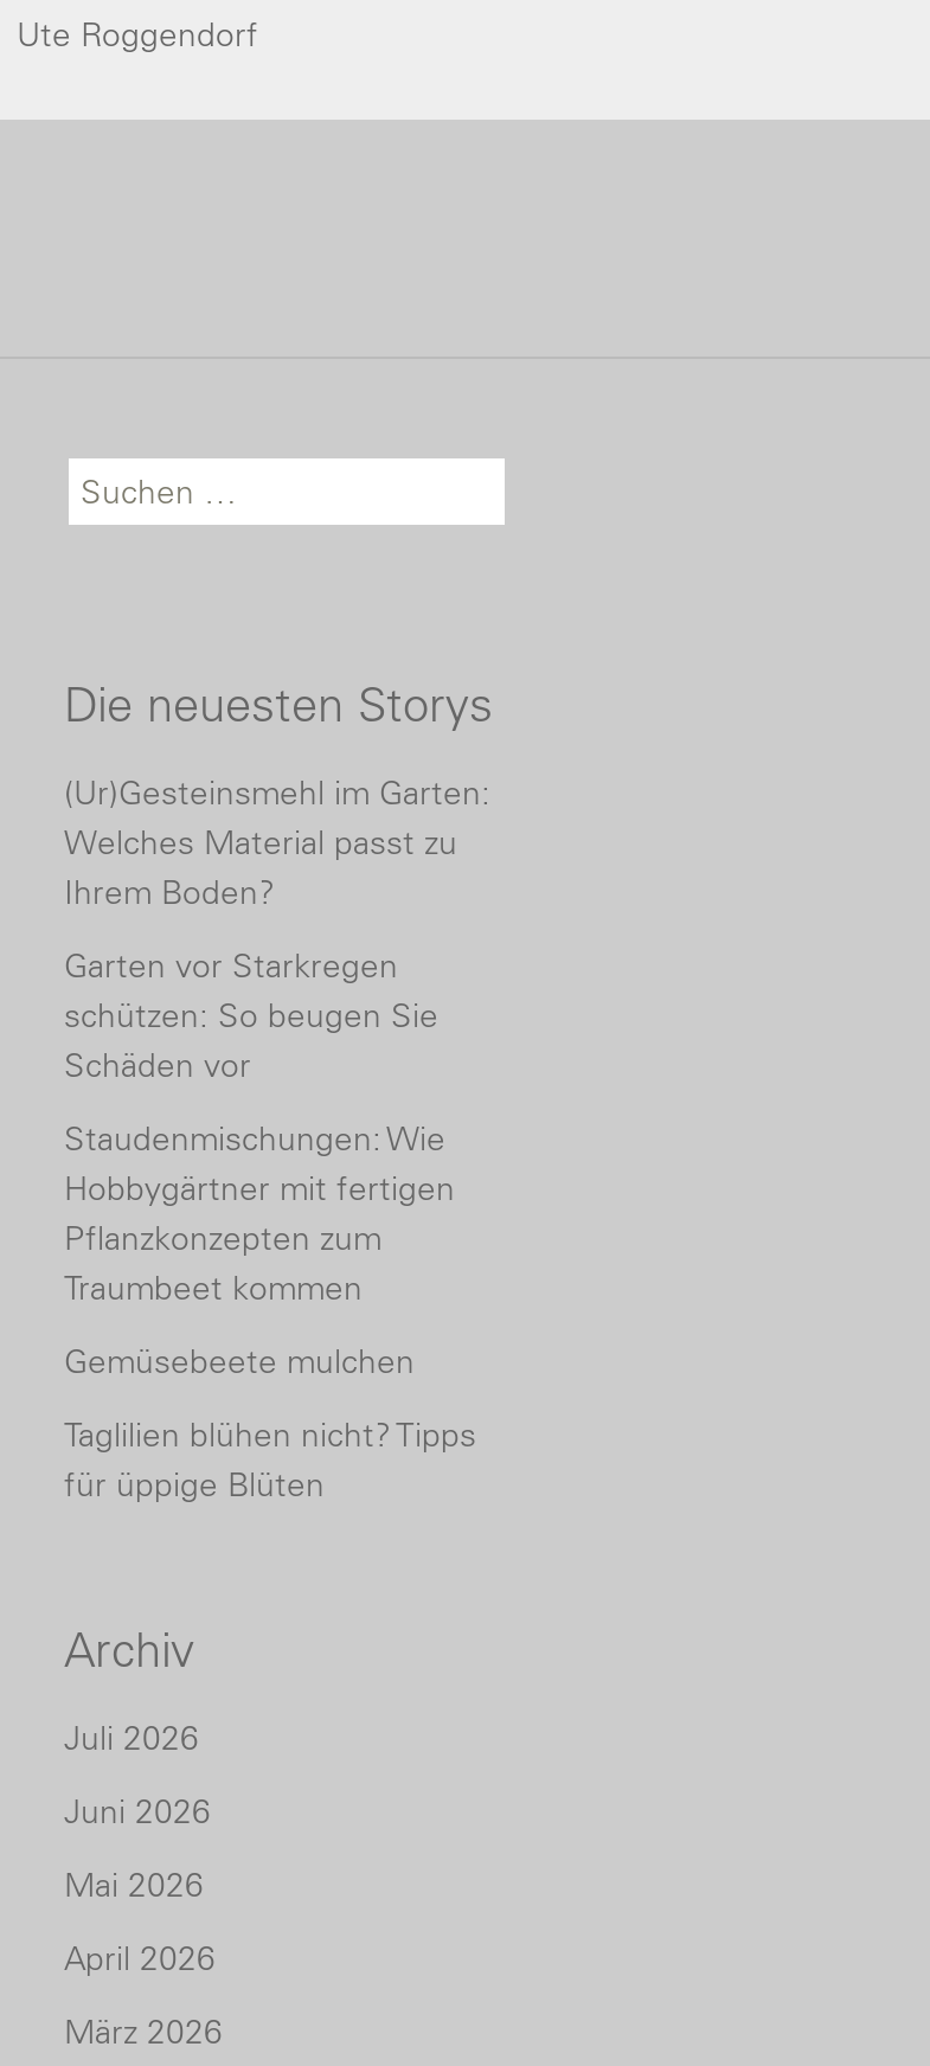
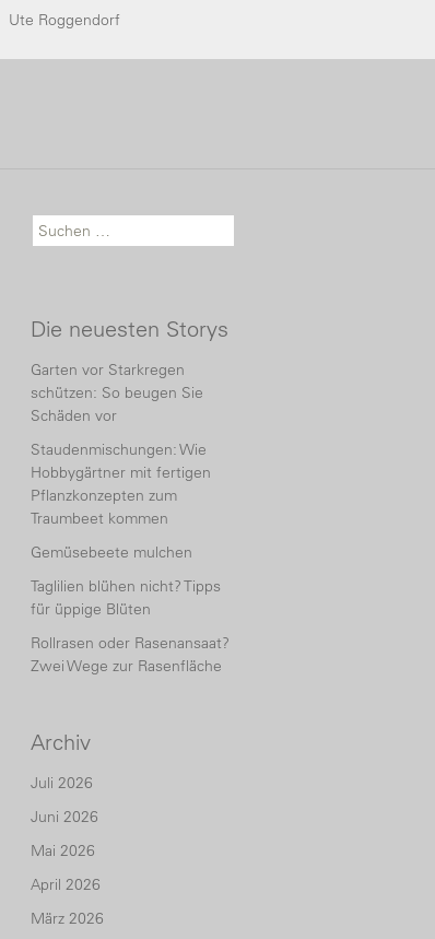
[64,771,490,913] (Ur)Gesteinsmehl im Garten: | Welches Material passt zu | Ihrem Boden? -> none
moved [64,944,476,1505] -> [31,360,221,619]: Garten vor Starkregen | schützen: So beugen Sie | Schäden vor | ... | Taglilien blühen nicht? Tipps | für üppige Blüten
none -> [31,633,230,675] Rollrasen oder Rasenansaat? | Zwei Wege zur Rasenfläche

